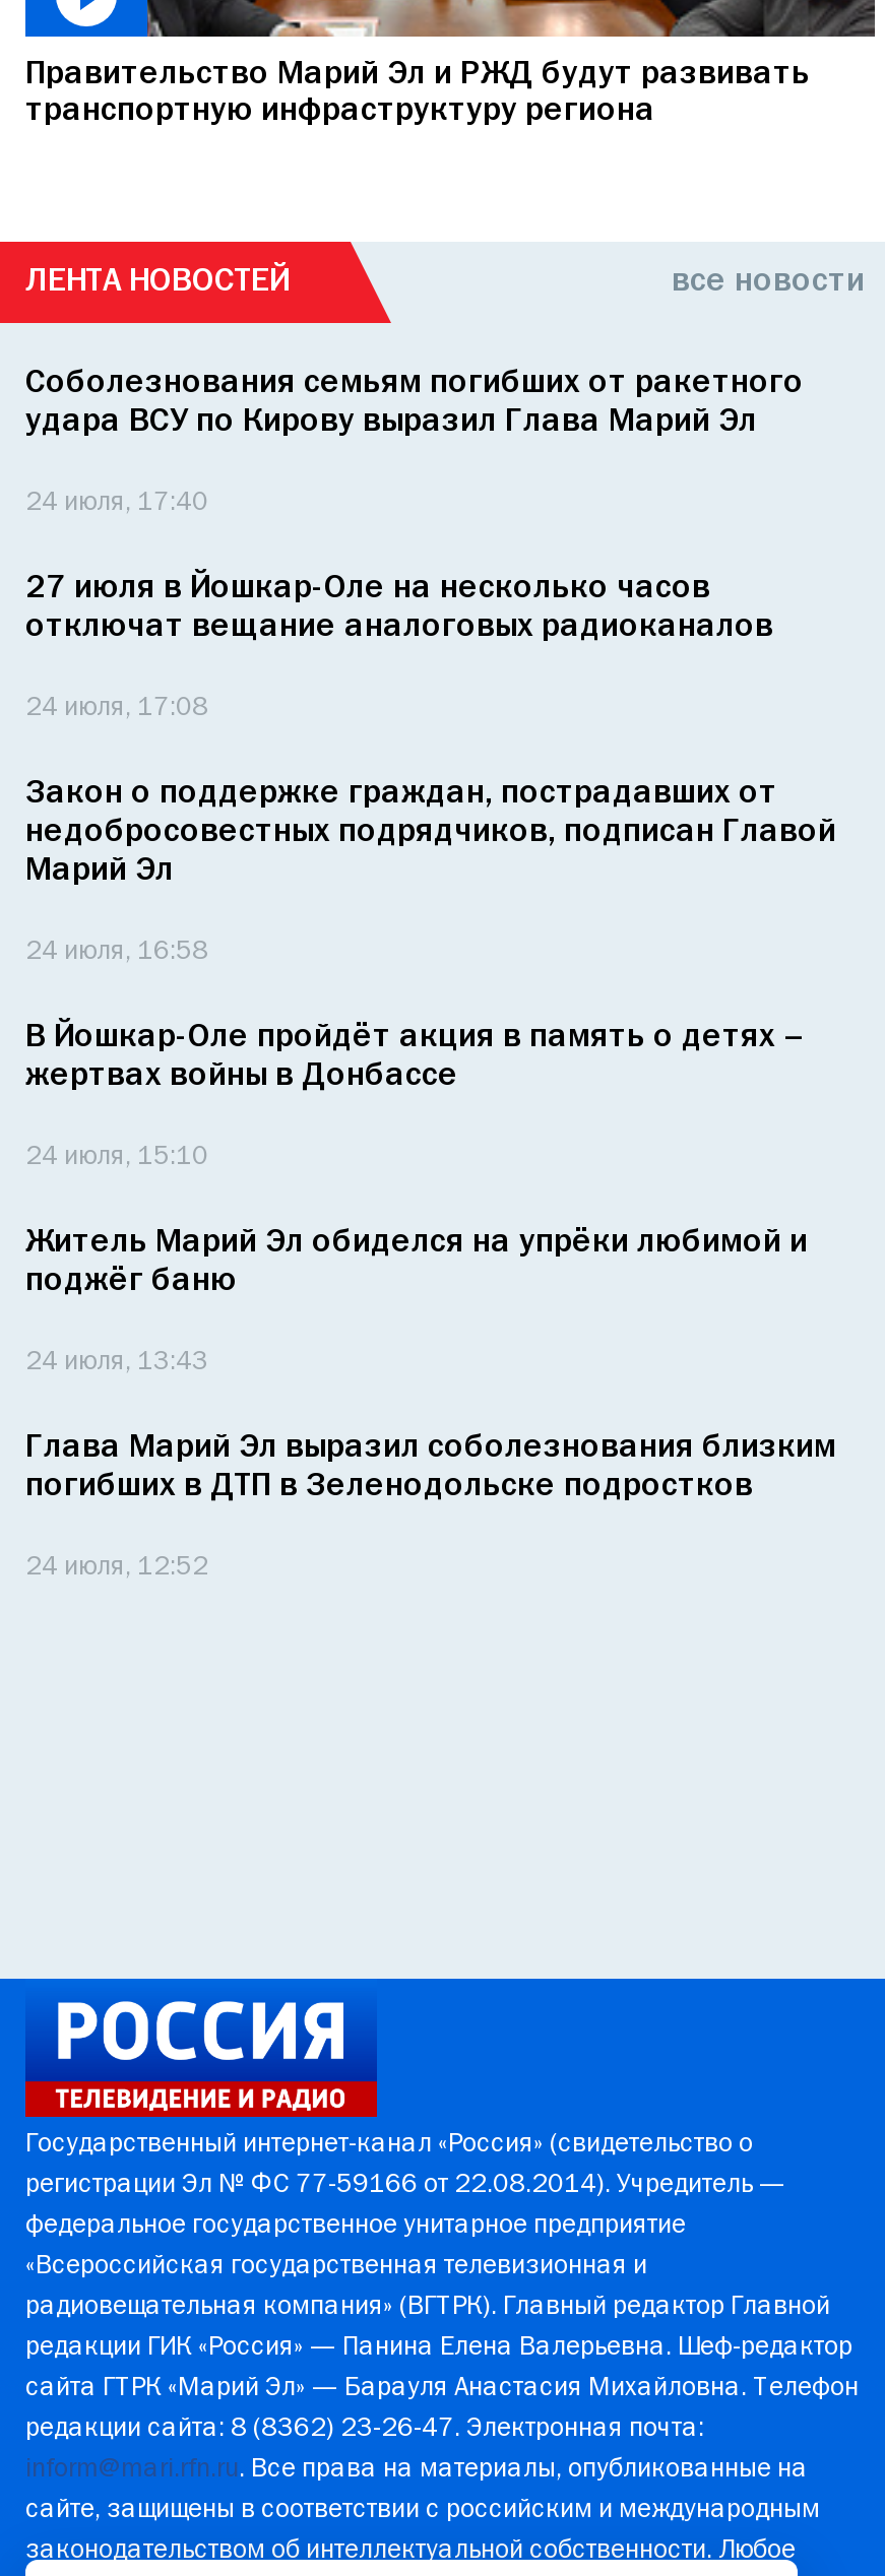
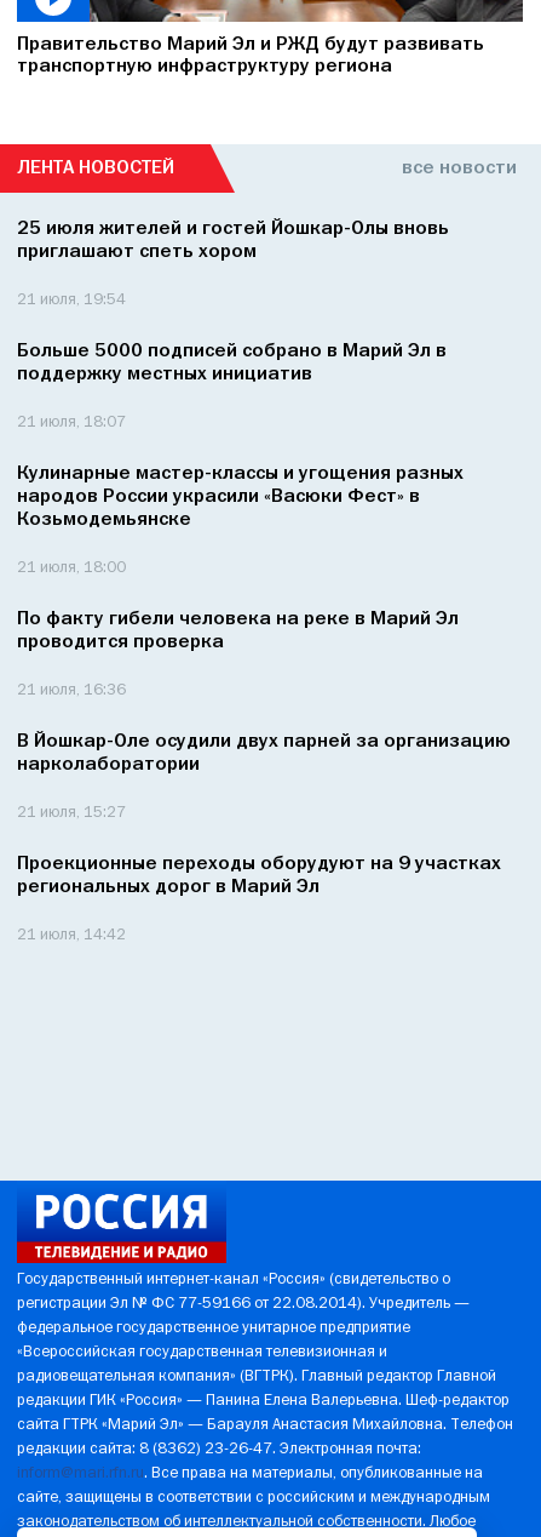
[25,370,804,437] Соболезнования семьям погибших от ракетного | удара ВСУ по Кирову выразил Глава Марий Эл -> [17,221,449,261] 25 июля жителей и гостей Йошкар-Олы вновь | приглашают спеть хором
[25,492,208,514] 24 июля, 17:40 -> [17,293,126,307] 21 июля, 19:54
[25,575,773,642] 27 июля в Йошкар-Оле на несколько часов | отключат вещание аналоговых радиоканалов -> [17,343,447,383] Больше 5000 подписей собрано в Марий Эл в | поддержку местных инициатив
[25,697,208,719] 24 июля, 17:08 -> [17,416,126,429] 21 июля, 18:07
[25,780,836,886] Закон о поддержке граждан, пострадавших от | недобросовестных подрядчиков, подписан Главой | Марий Эл -> [17,465,464,528] Кулинарные мастер-классы и угощения разных | народов России украсили «Васюки Фест» в | Козьмодемьянске
[25,941,208,963] 24 июля, 16:58 -> [17,561,126,575] 21 июля, 18:00
[25,1024,804,1091] В Йошкар-Оле пройдёт акция в память о детях – | жертвах войны в Донбассе -> [17,611,459,651] По факту гибели человека на реке в Марий Эл | проводится проверка
[25,1146,208,1168] 24 июля, 15:10 -> [17,684,126,697] 21 июля, 16:36
[25,1229,808,1296] Житель Марий Эл обиделся на упрёки любимой и | поджёг баню -> [17,733,511,773] В Йошкар-Оле осудили двух парней за организацию | нарколаборатории
[25,1351,208,1373] 24 июля, 13:43 -> [17,806,126,819] 21 июля, 15:27
[25,1434,836,1501] Глава Марий Эл выразил соболезнования близким | погибших в ДТП в Зеленодольске подростков -> [17,856,501,896] Проекционные переходы оборудуют на 9 участках | региональных дорог в Марий Эл
[25,1556,208,1579] 24 июля, 12:52 -> [17,929,126,942] 21 июля, 14:42

